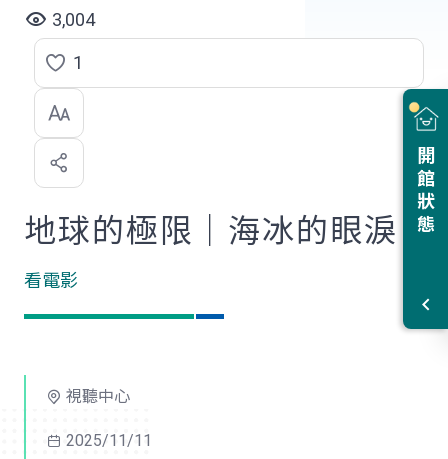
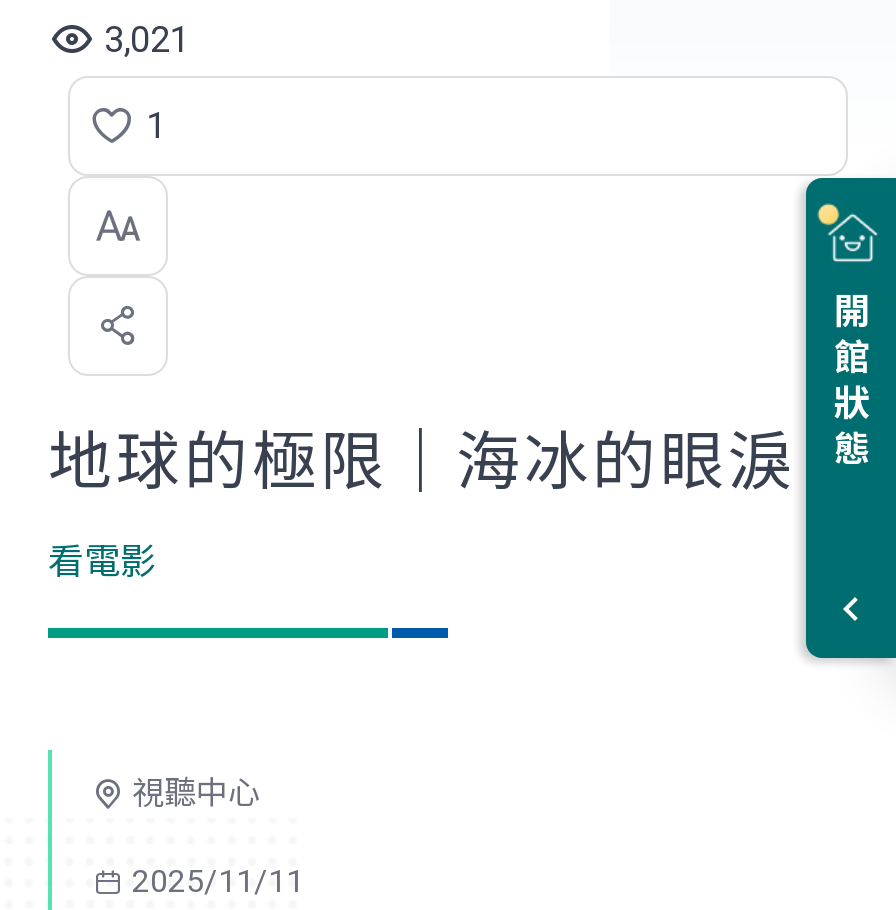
[52,9,95,30] 3,004 -> [104,18,190,60] 3,021

